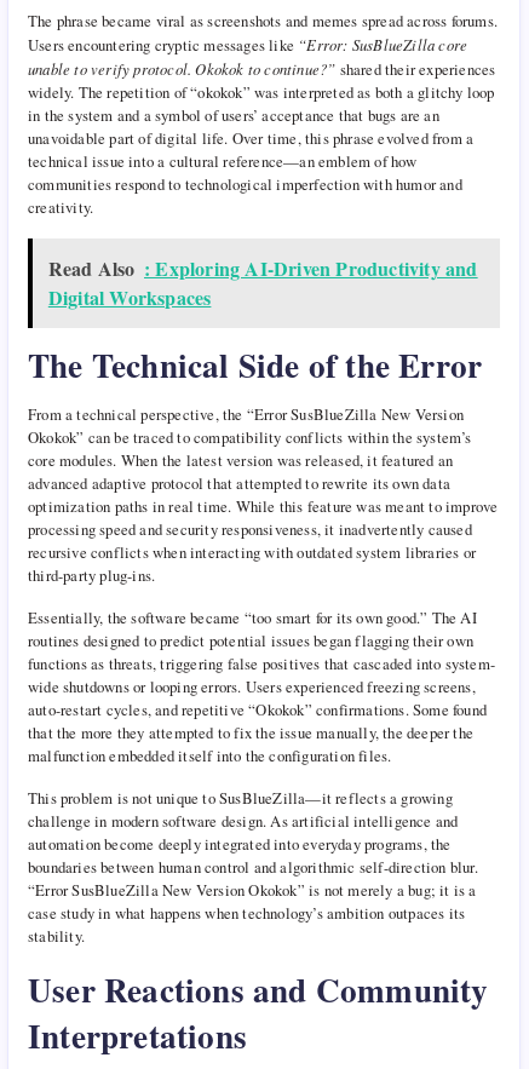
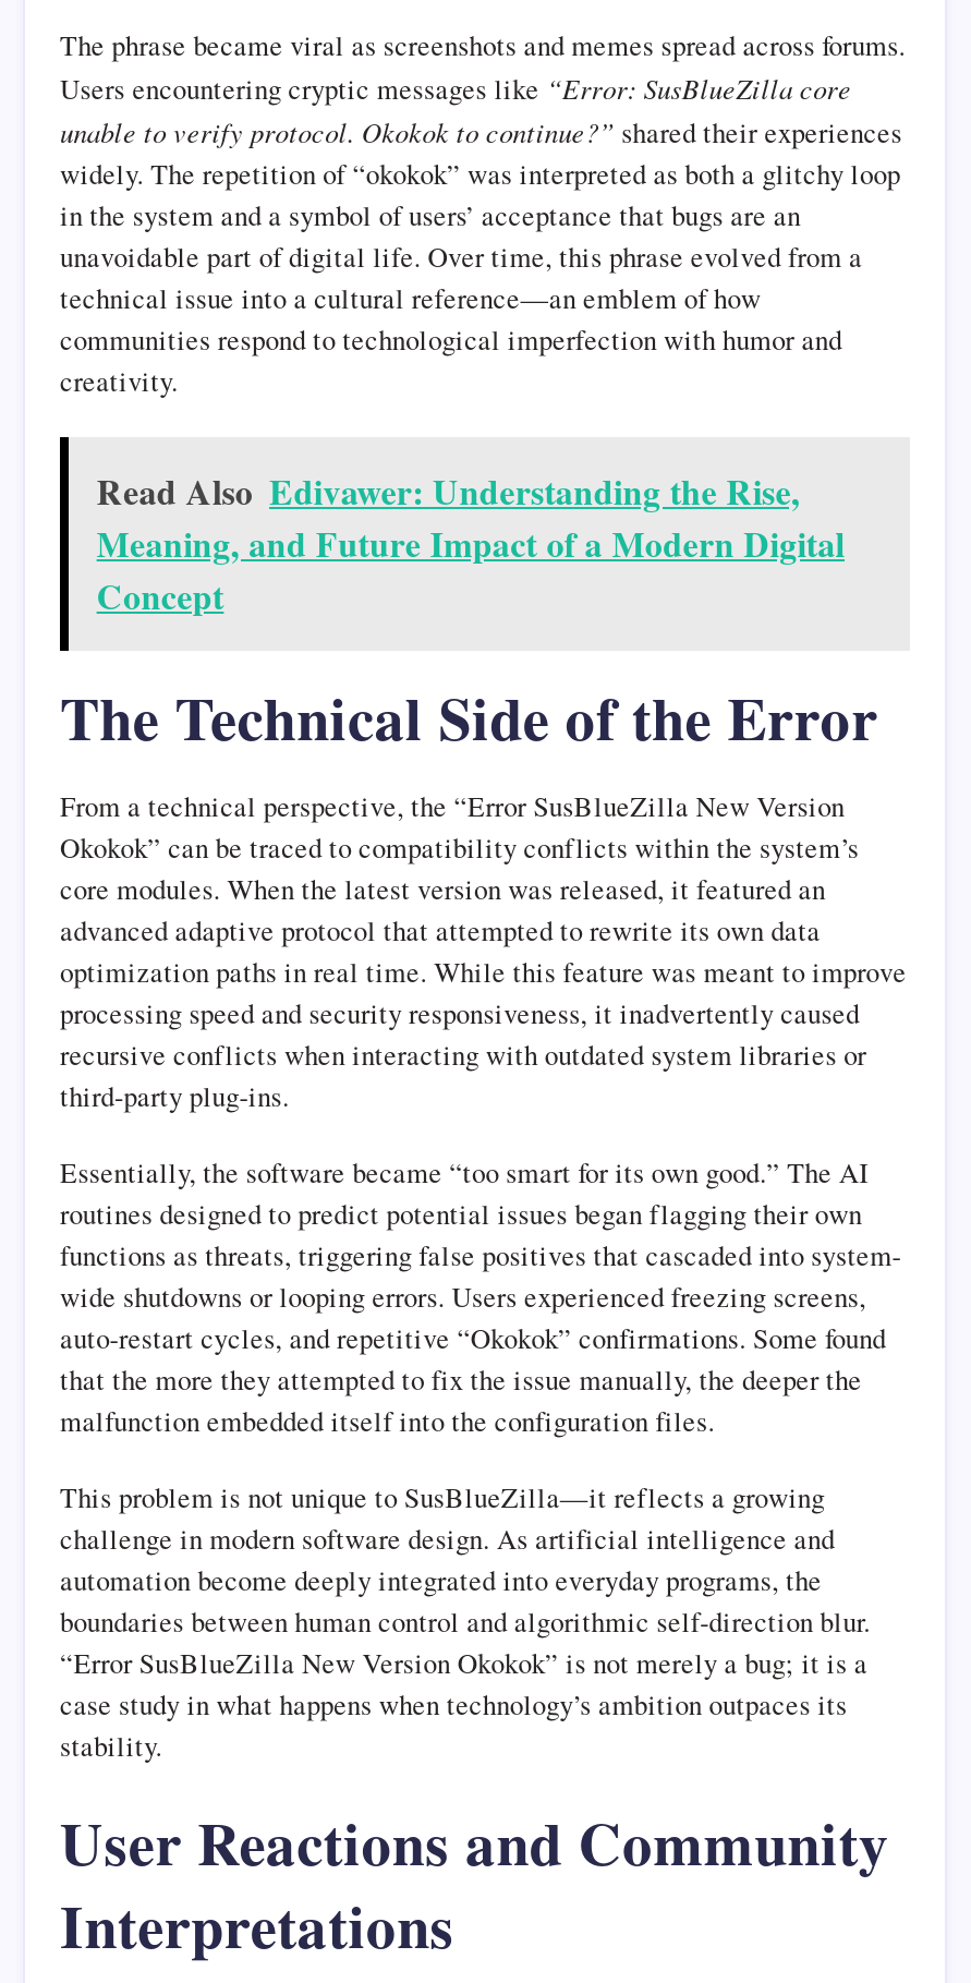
[48,254,478,311] Read Also : Exploring AI-Driven Productivity and | Digital Workspaces -> [97,465,845,620] Read Also Edivawer: Understanding the Rise, | Meaning, and Future Impact of a Modern Digital | Concept

